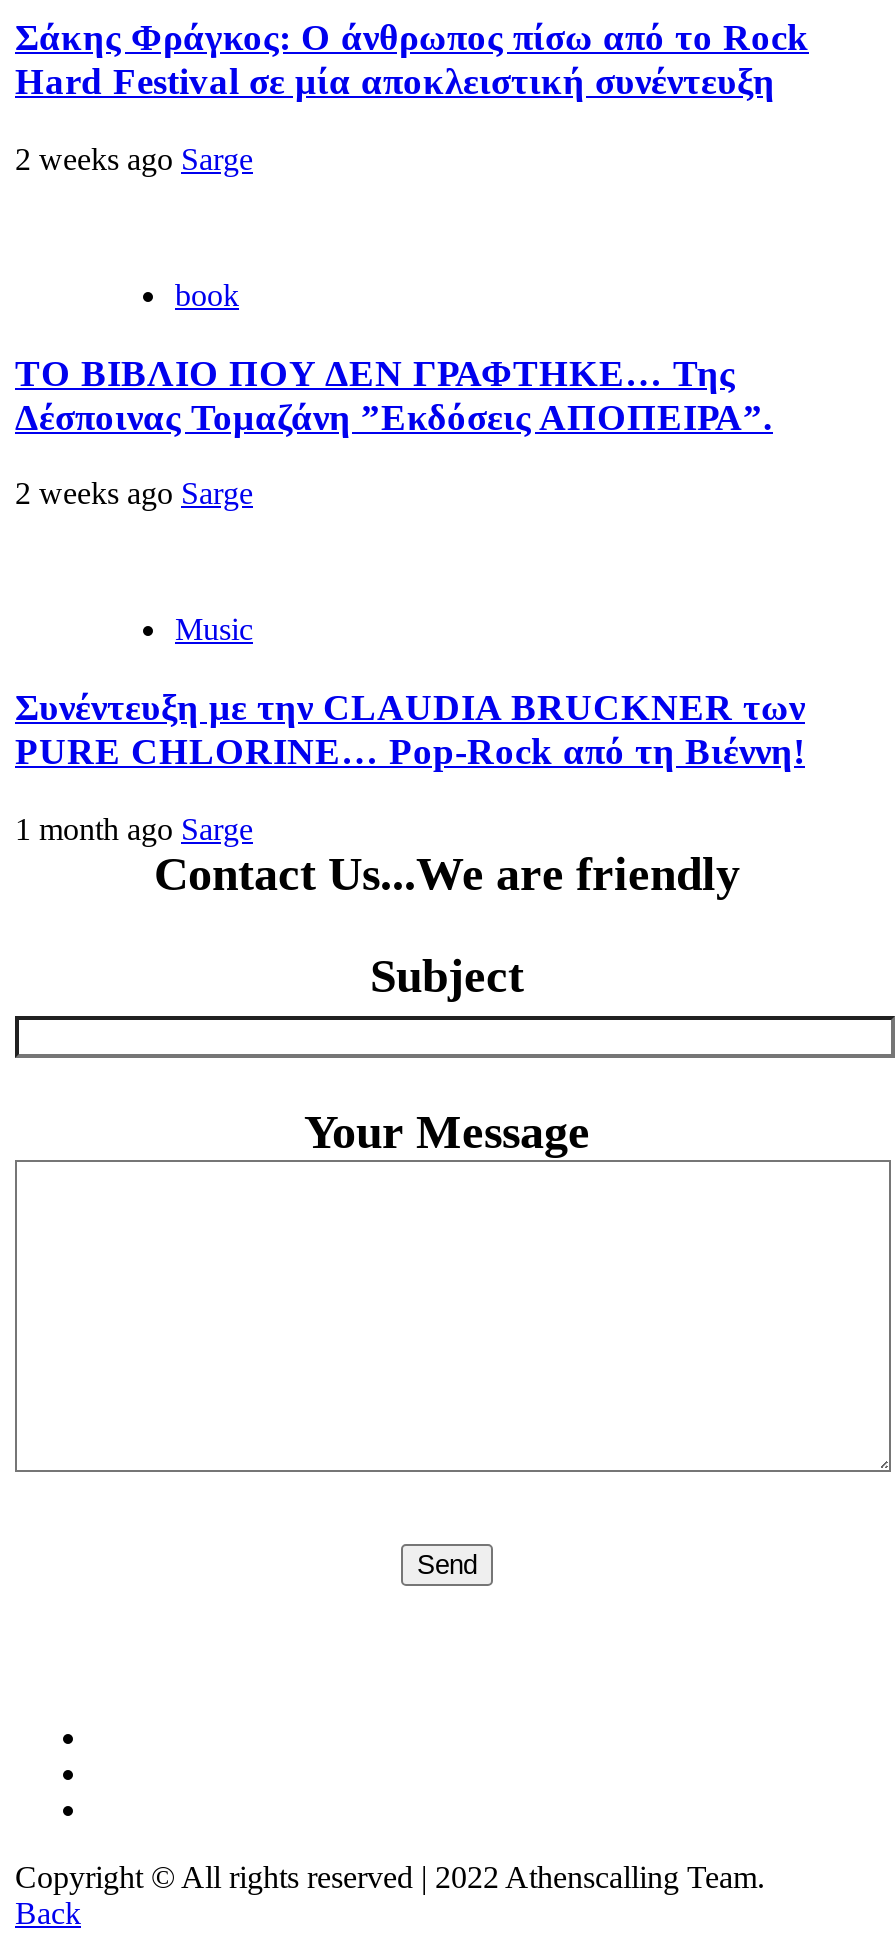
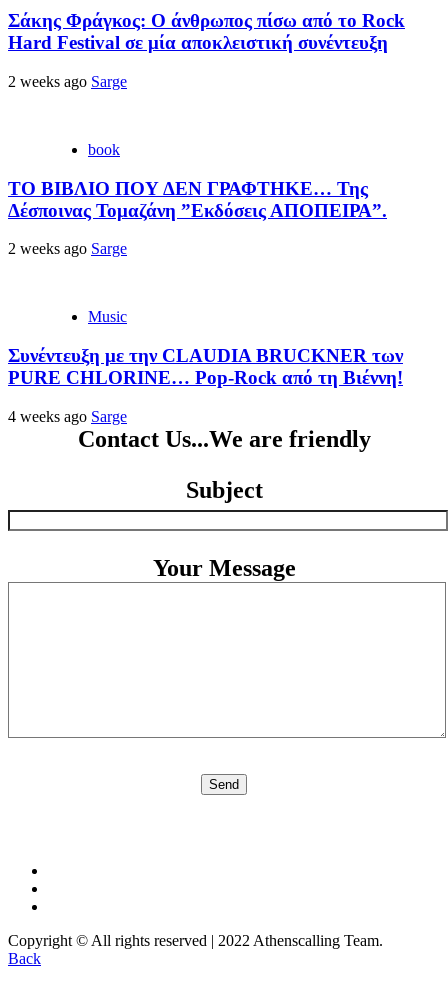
[15,811,253,845] 1 month ago Sarge -> [8,408,127,425] 4 weeks ago Sarge

